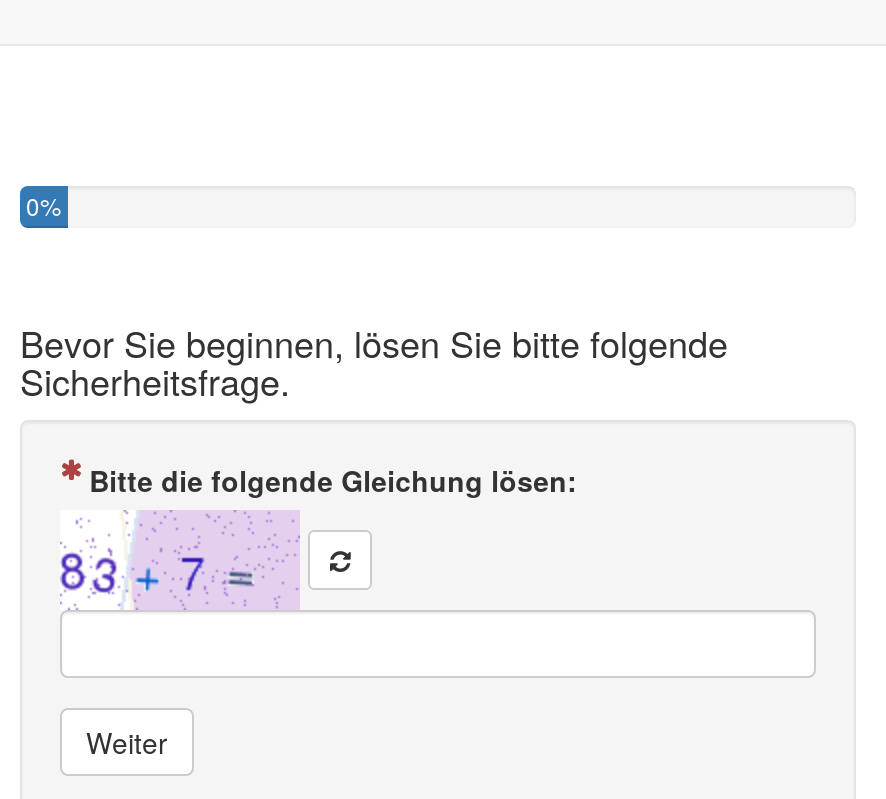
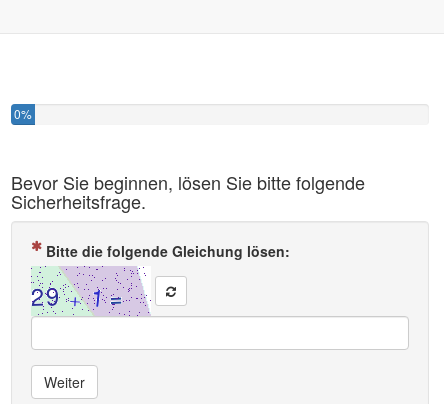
[58,510,302,612] [image] -> [30,265,151,317] [image]

